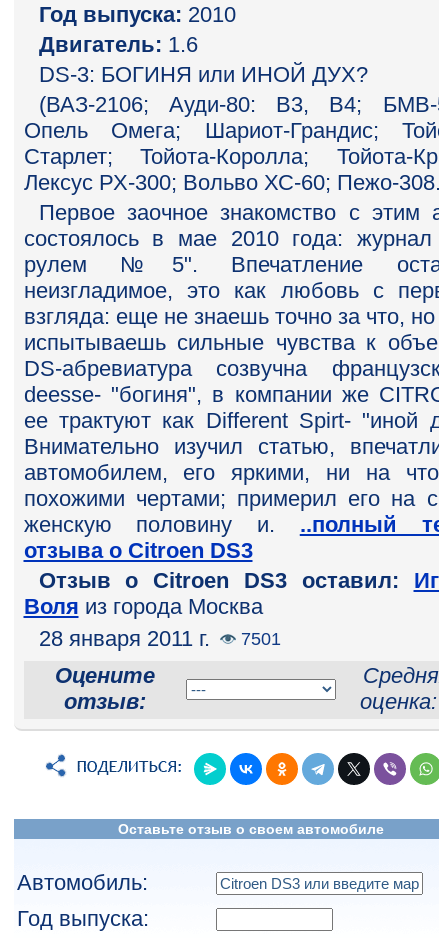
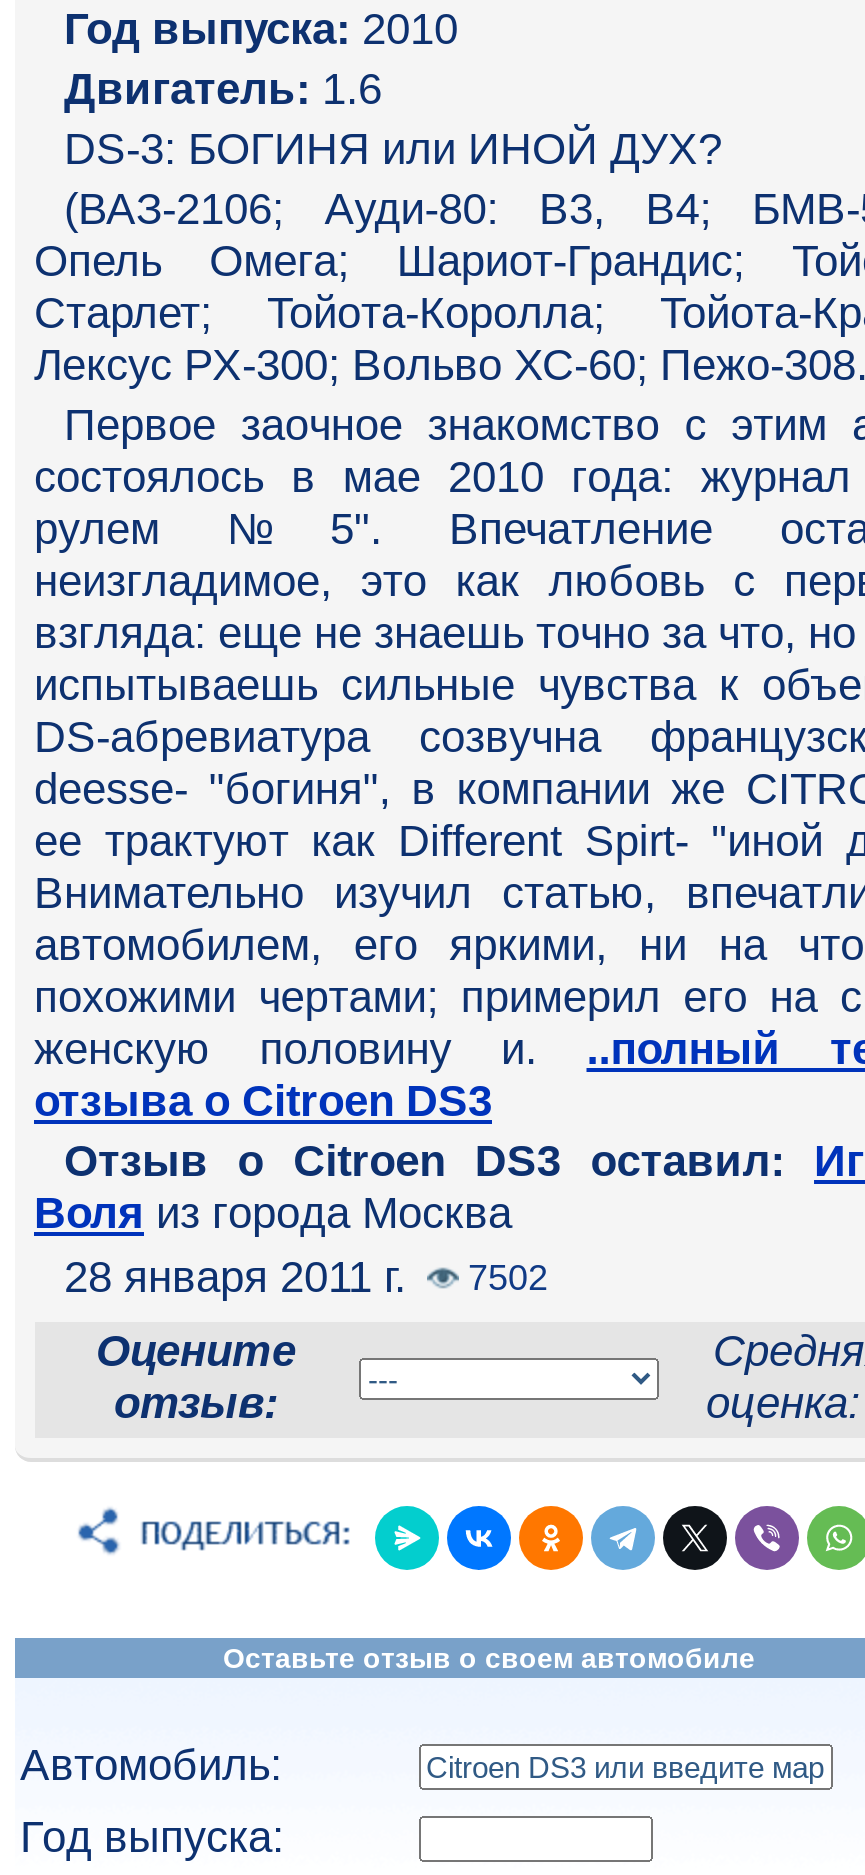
[38,626,280,651] 28 января 2011 г. 7501 -> [64,1252,548,1302] 28 января 2011 г. 7502

